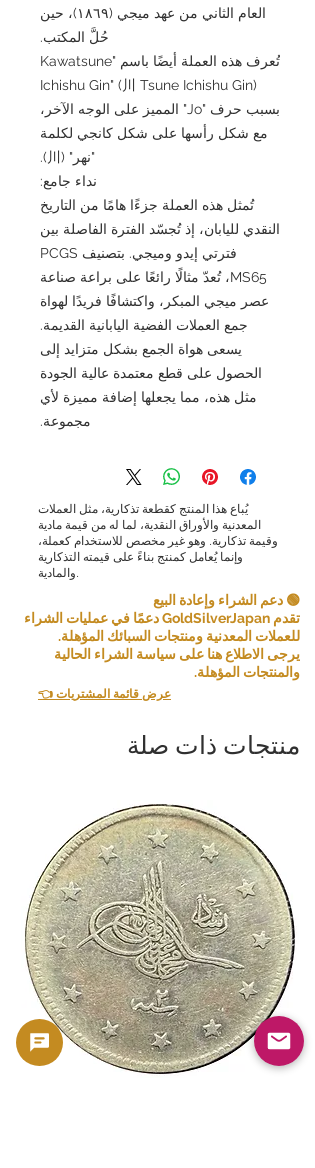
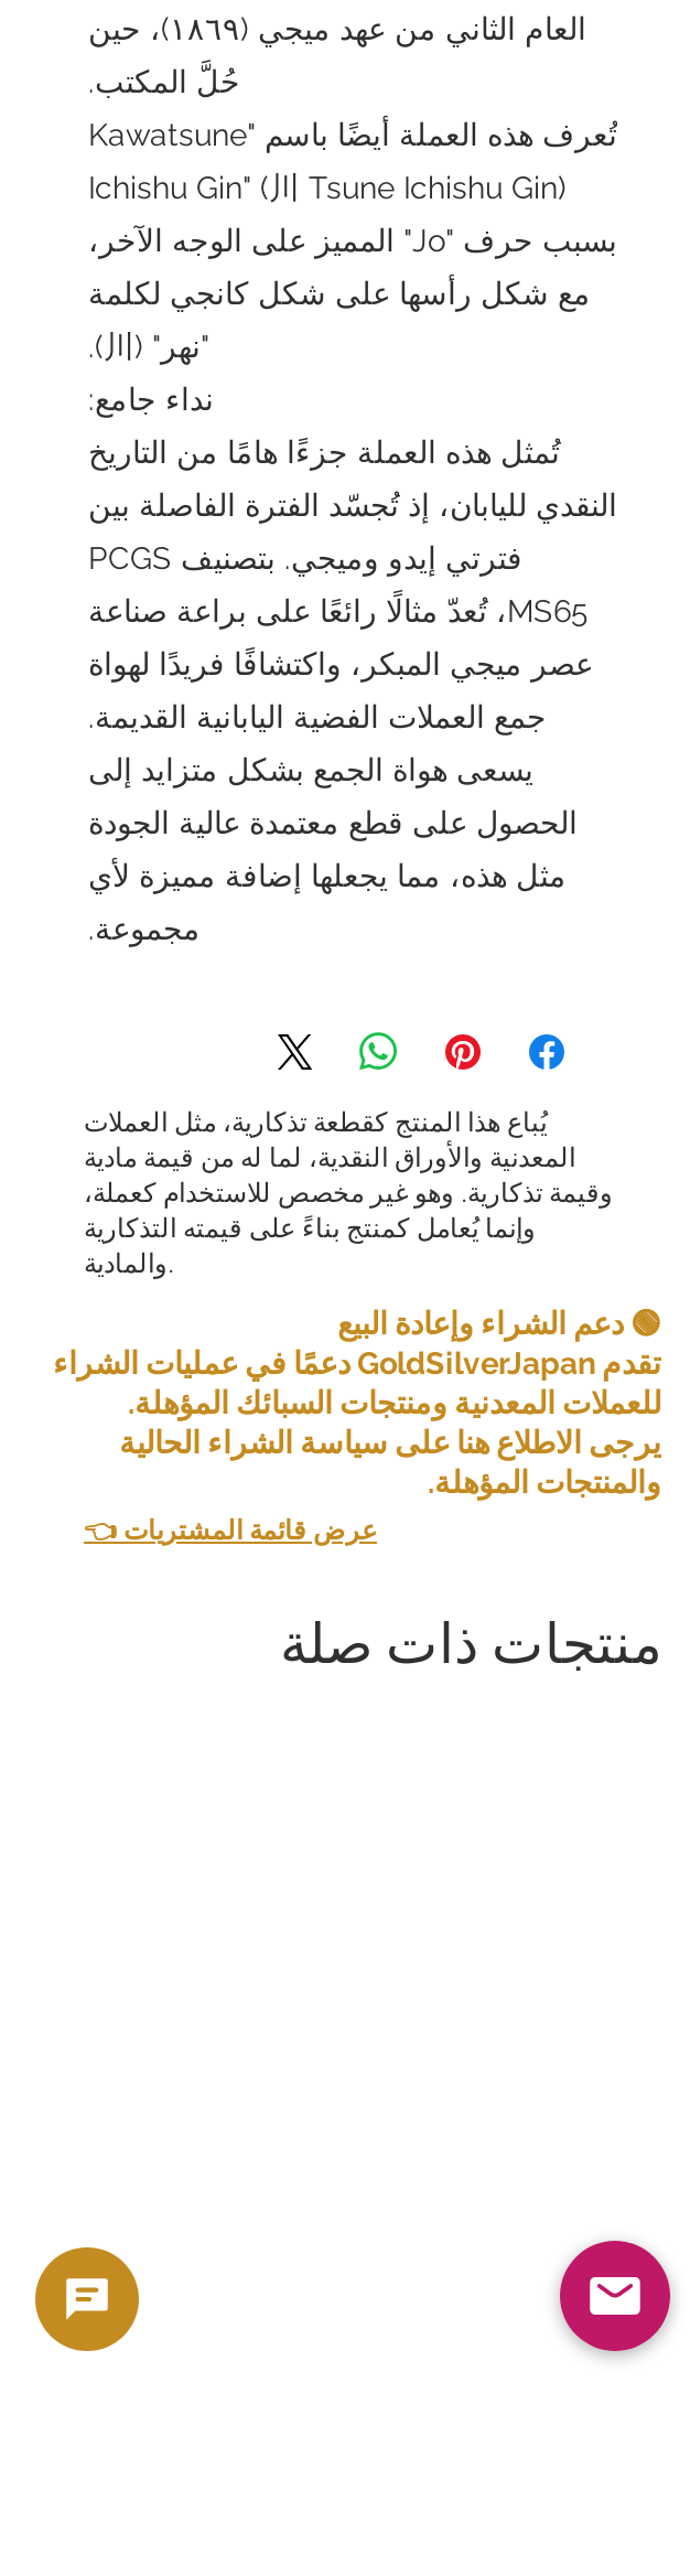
[24,803,296,1075] [image] -> none

